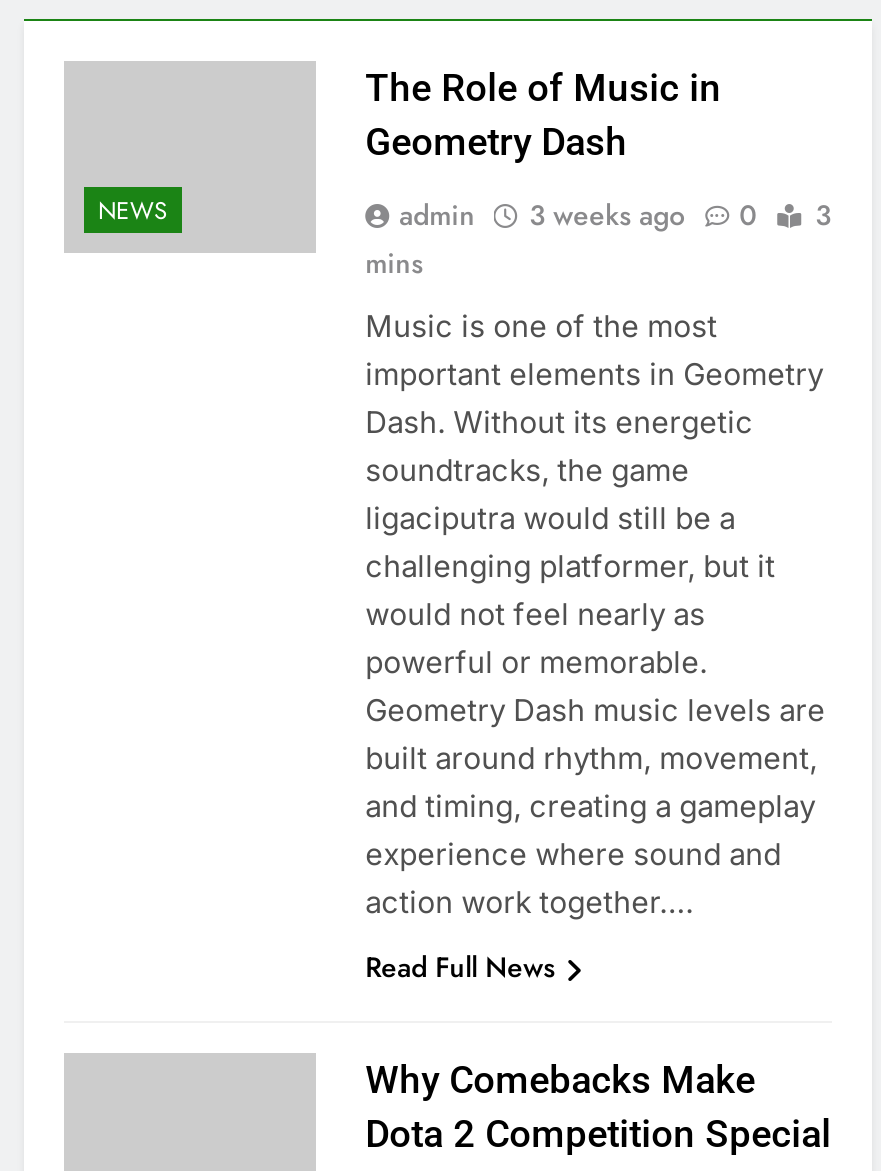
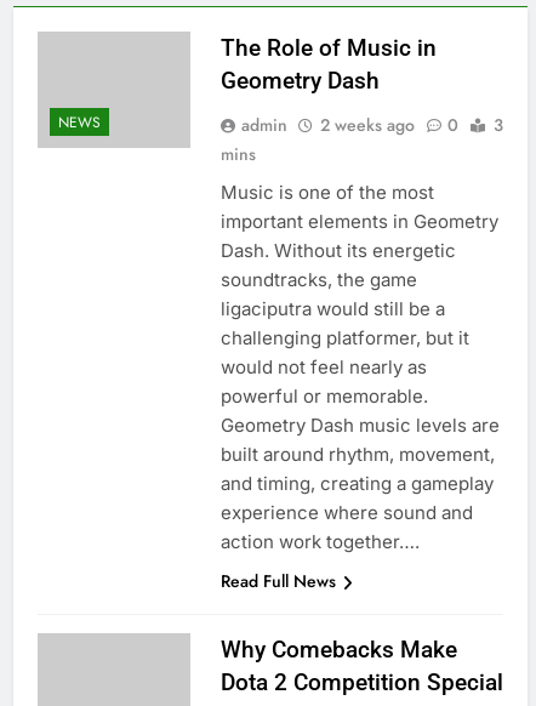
[399,195,831,235] admin 3 weeks ago 0 3 -> [241,113,503,137] admin 2 weeks ago 0 3

